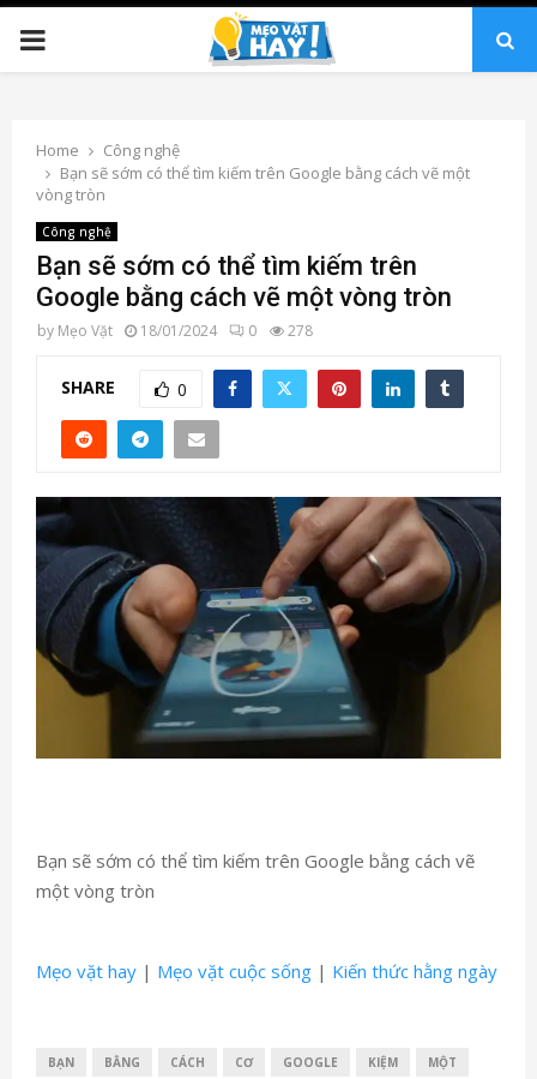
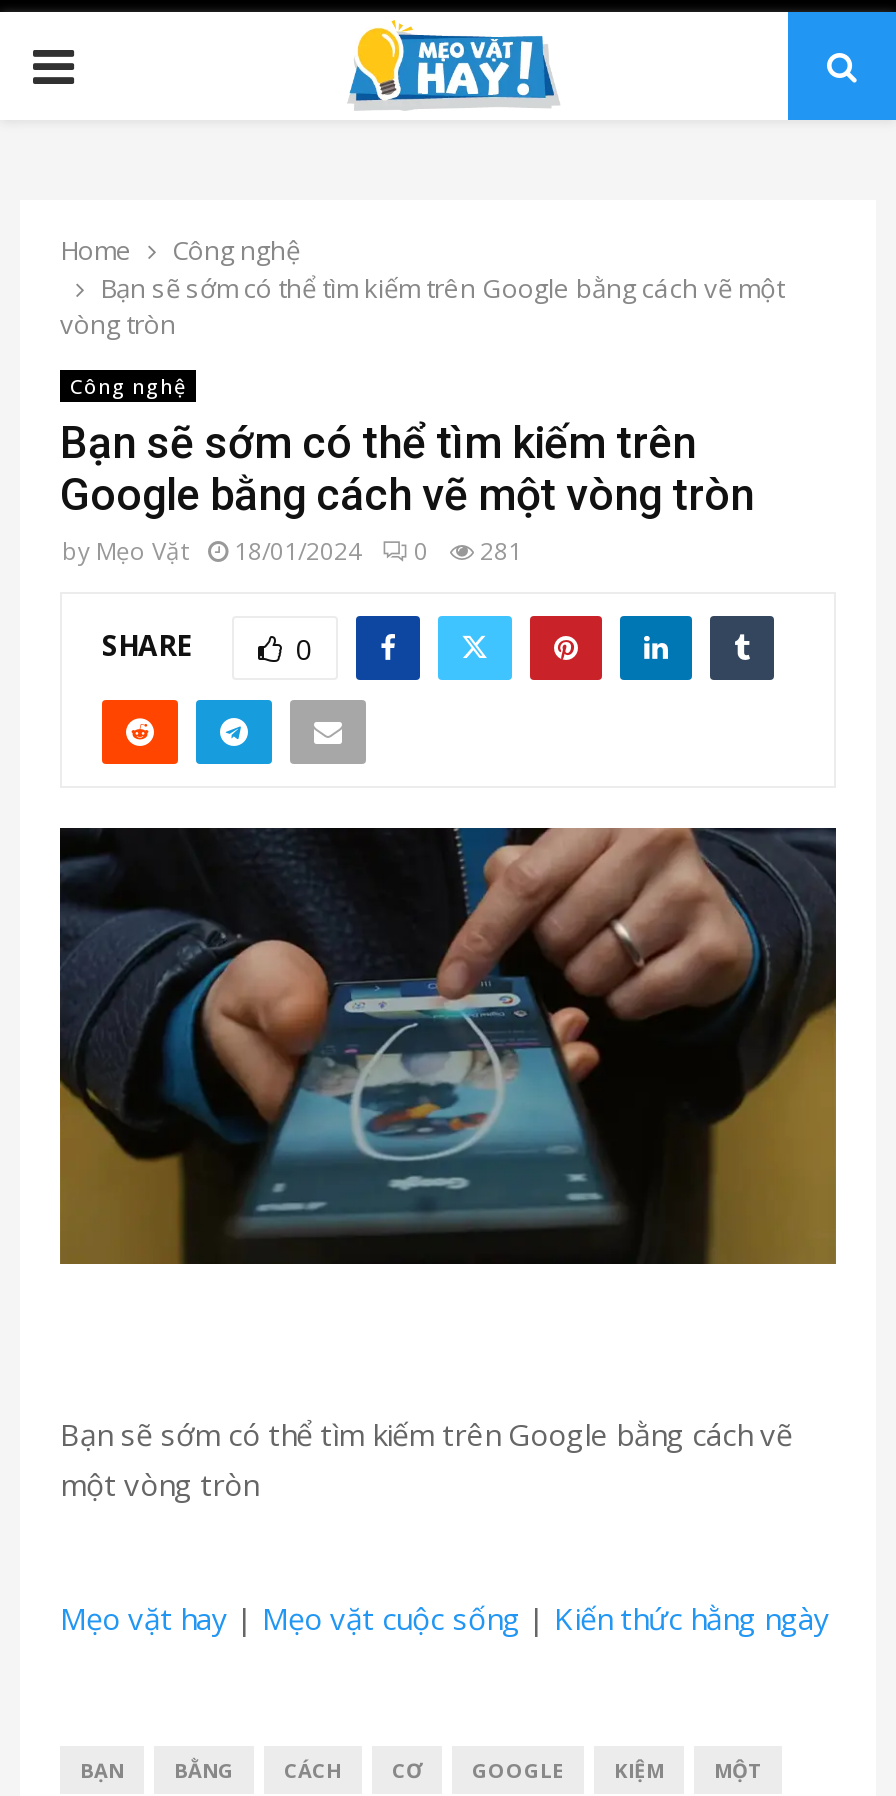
[37,320,313,341] by Mẹo Vặt 18/01/2024 0 278 -> [62,534,522,568] by Mẹo Vặt 18/01/2024 0 281

